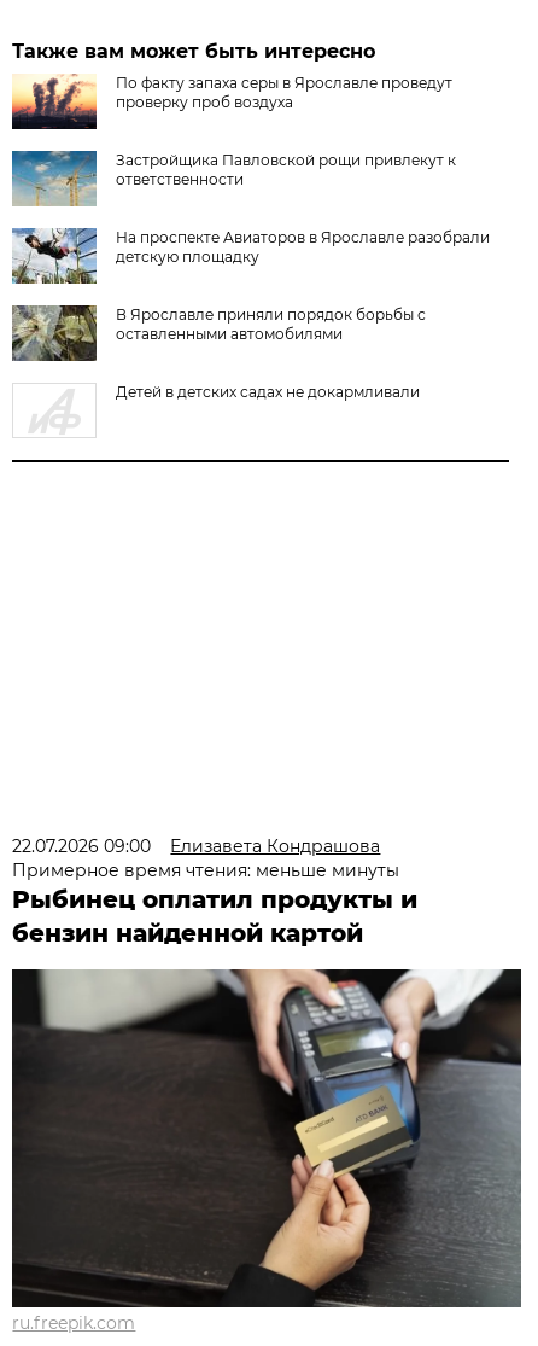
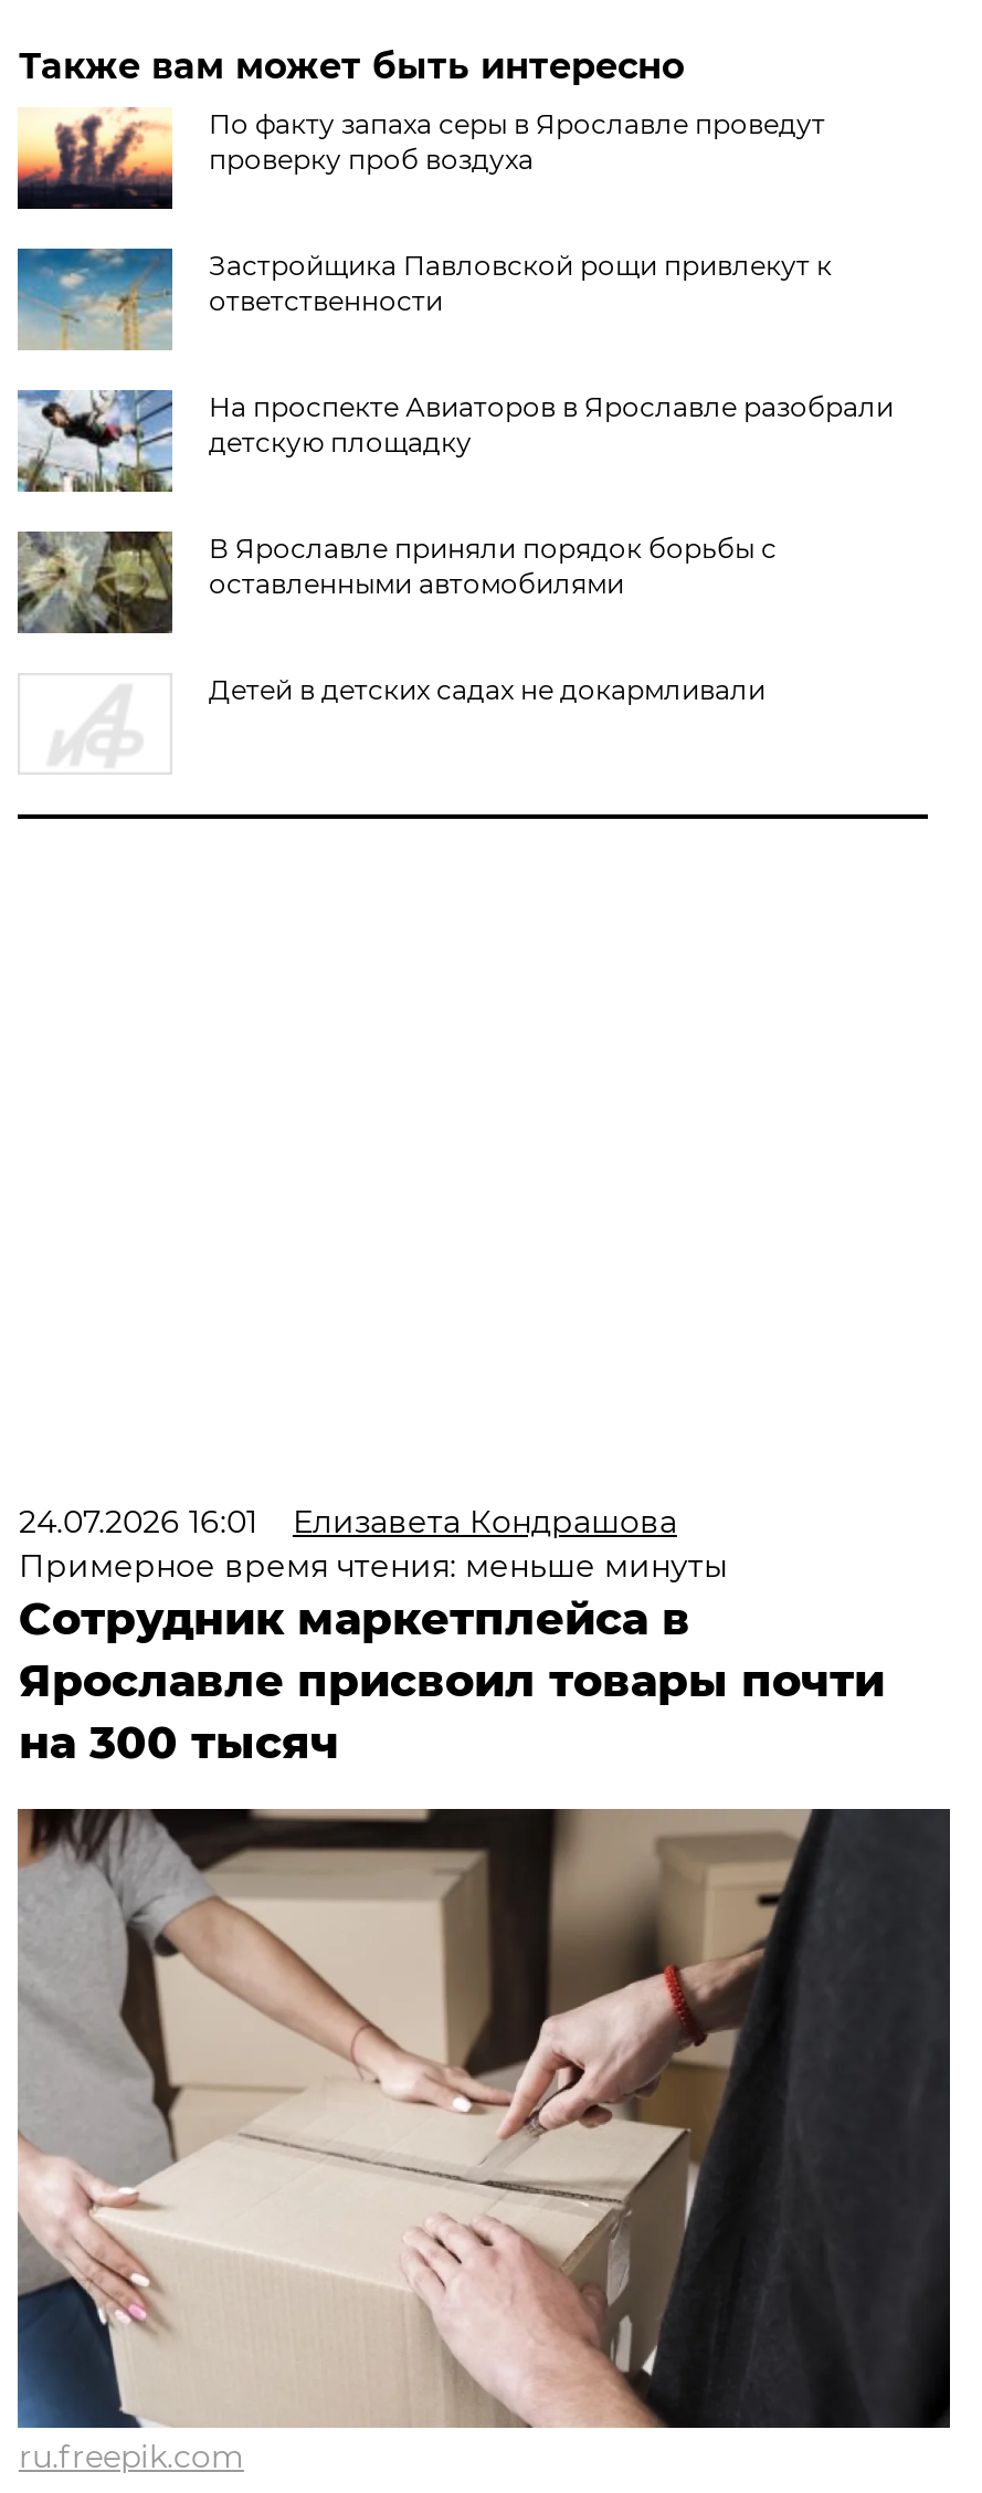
[13,835,380,857] 22.07.2026 09:00 Елизавета Кондрашова -> [19,1501,677,1541] 24.07.2026 16:01 Елизавета Кондрашова
[13,884,418,947] Рыбинец оплатил продукты и | бензин найденной картой -> [19,1591,885,1768] Сотрудник маркетплейса в | Ярославле присвоил товары почти | на 300 тысяч
[11,968,522,1309] [image] -> [15,1807,952,2430] [image]

